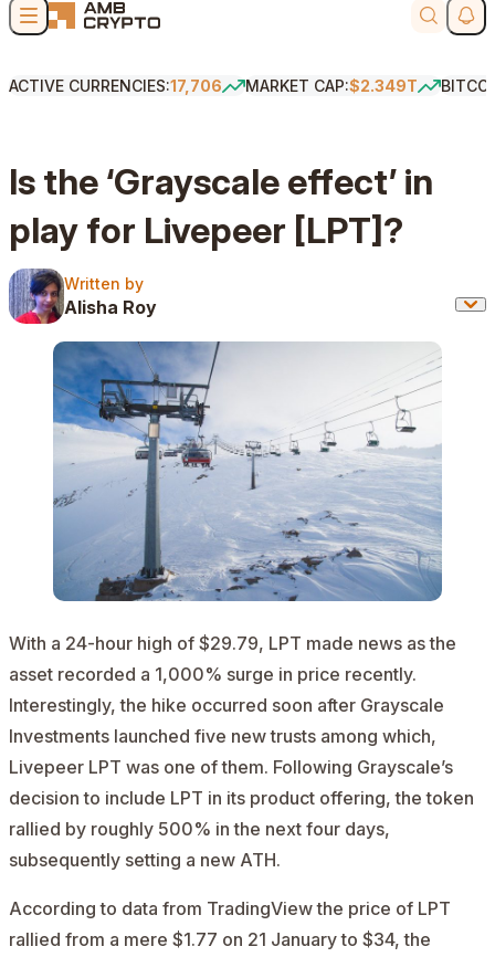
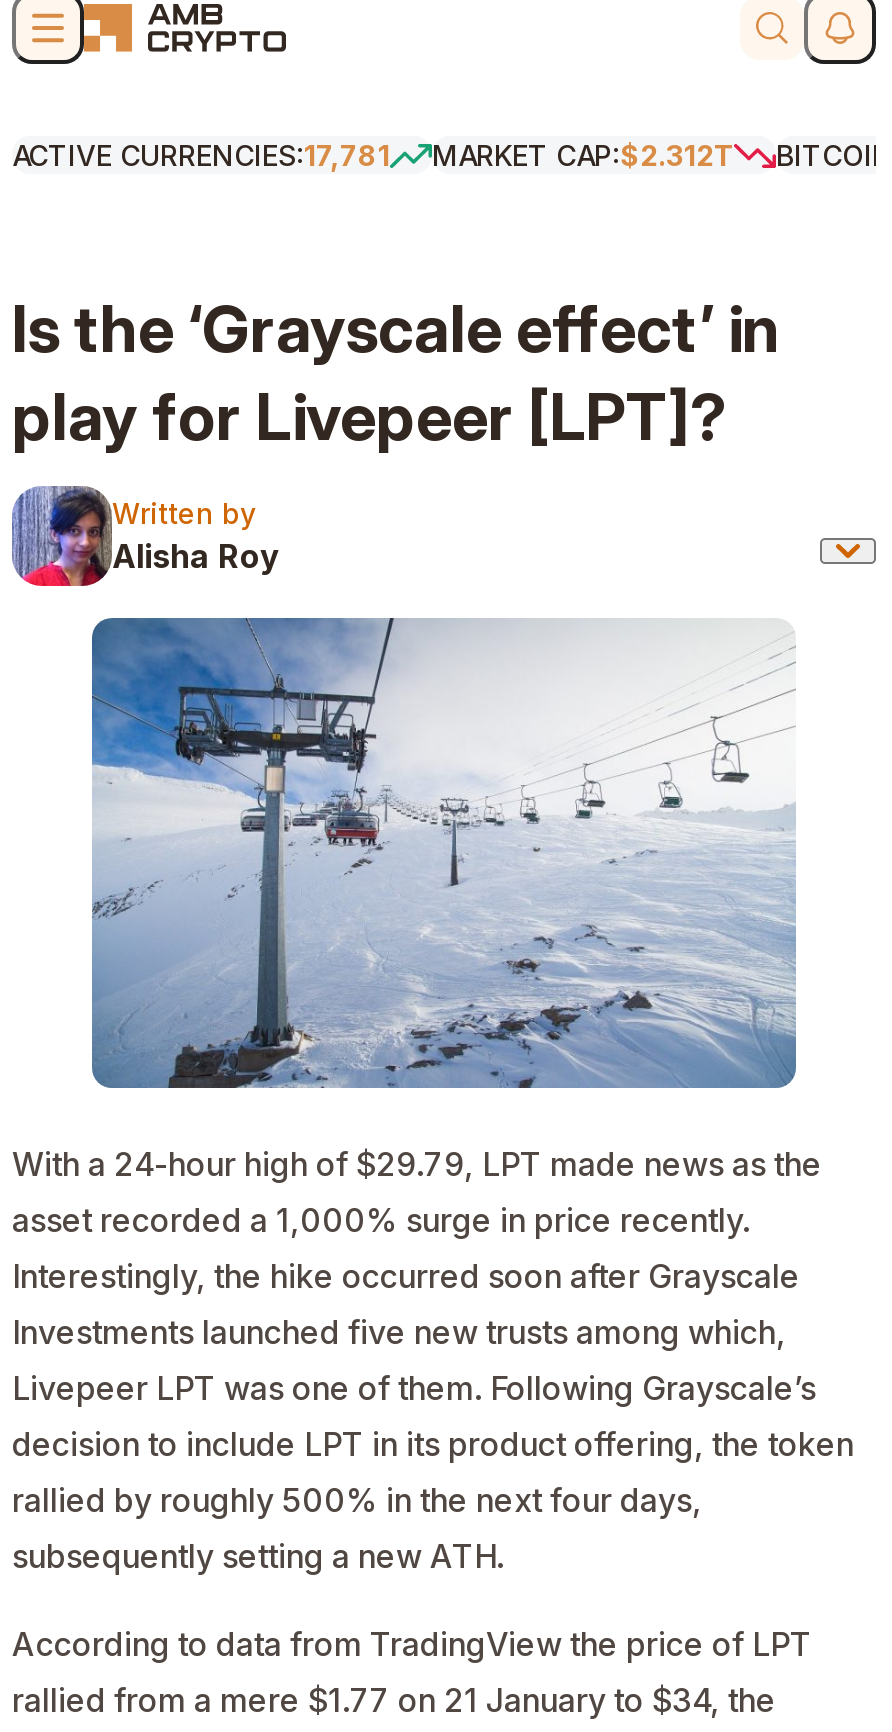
[9,76,222,95] ACTIVE CURRENCIES:17,706 -> [12,138,390,172] ACTIVE CURRENCIES:17,781
[245,76,418,95] MARKET CAP:$2.349T -> [432,138,734,172] MARKET CAP:$2.312T

